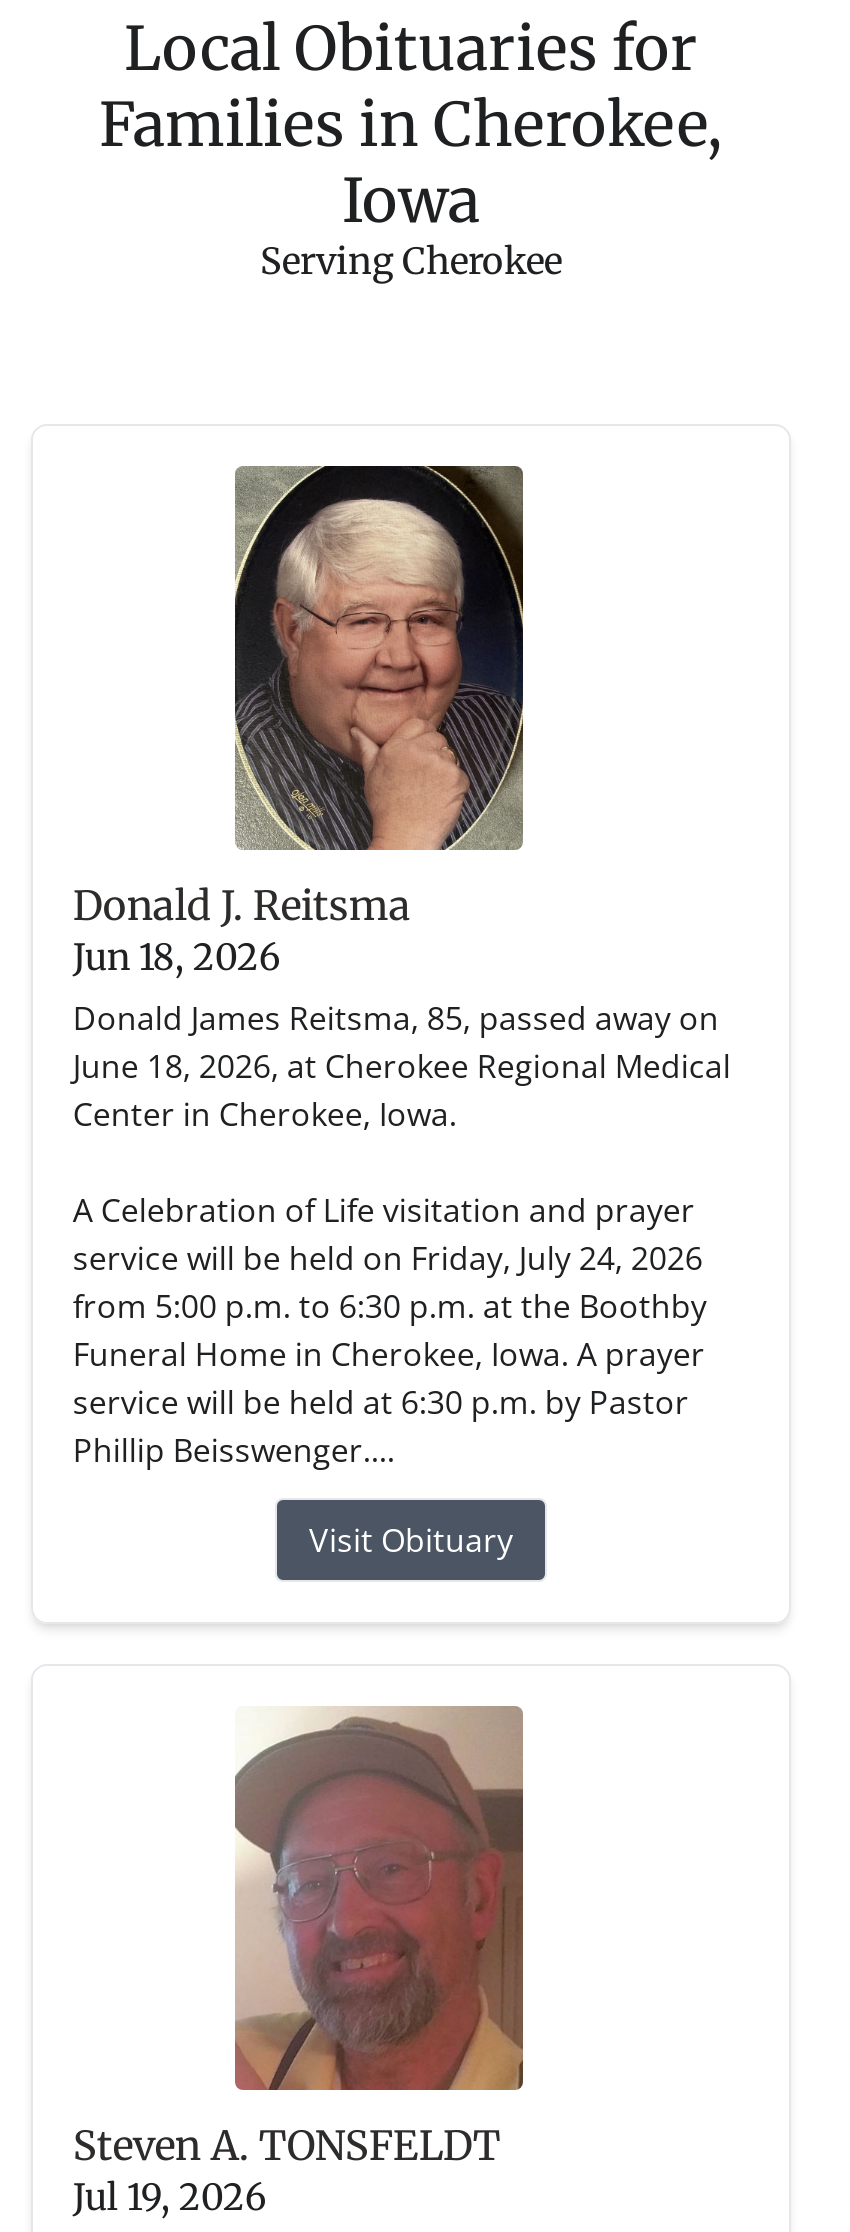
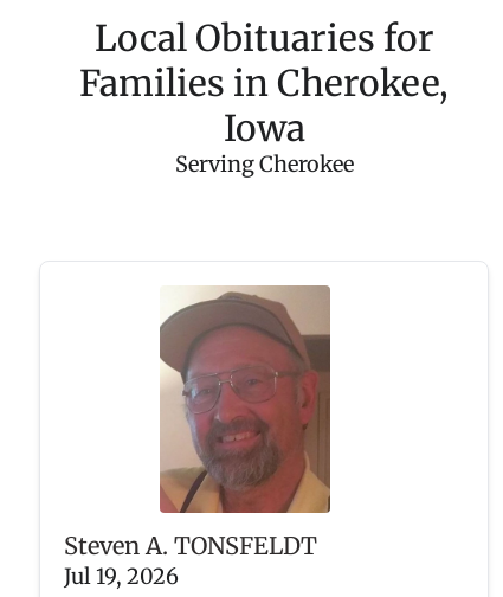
[73,464,731,1561] [image] | Donald J. Reitsma | Jun 18, 2026 | Donald James Reitsma, 85, passed away on | June 18, 2026, at Cherokee Regional Medical | Center in Cherokee, Iowa. | A Celebration of Life visitation and prayer | service will be held on Friday, July 24, 2026 | from 5:00 p.m. to 6:30 p.m. at the Boothby | Funeral Home in Cherokee, Iowa. A prayer | service will be held at 6:30 p.m. by Pastor | Phillip Beisswenger.... | Visit Obituary -> none

